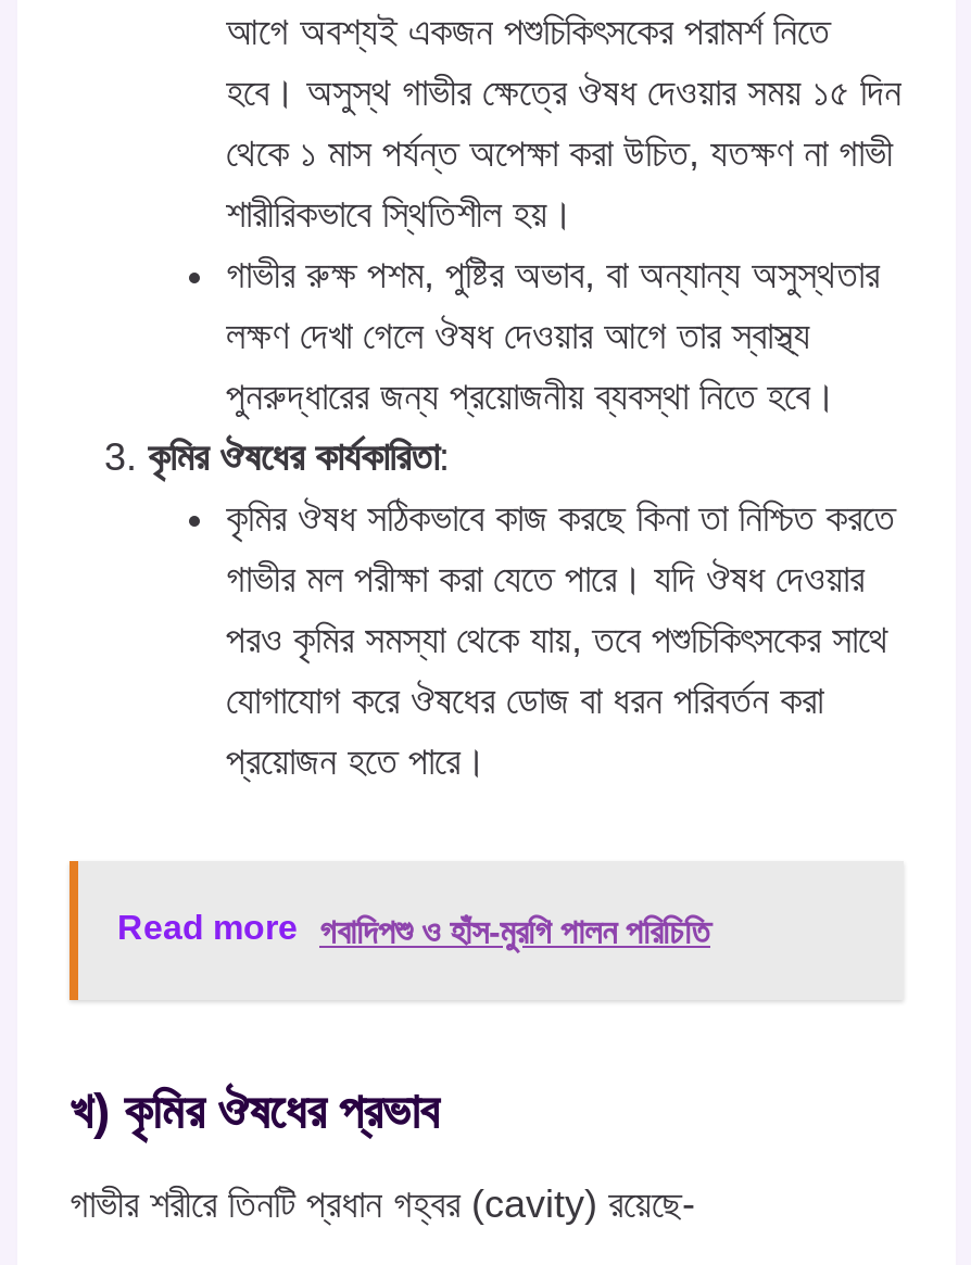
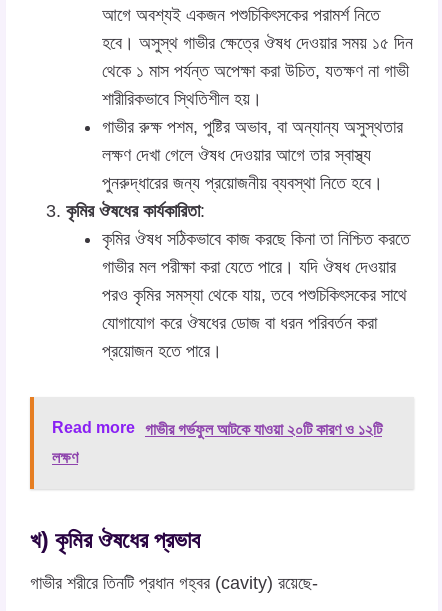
[117,909,710,950] Read more গবাদিপশু ও হাঁস-মুরগি পালন পরিচিতি -> [52,419,382,466] Read more গাভীর গর্ভফুল আটকে যাওয়া ২০টি কারণ ও ১২টি | লক্ষণ

